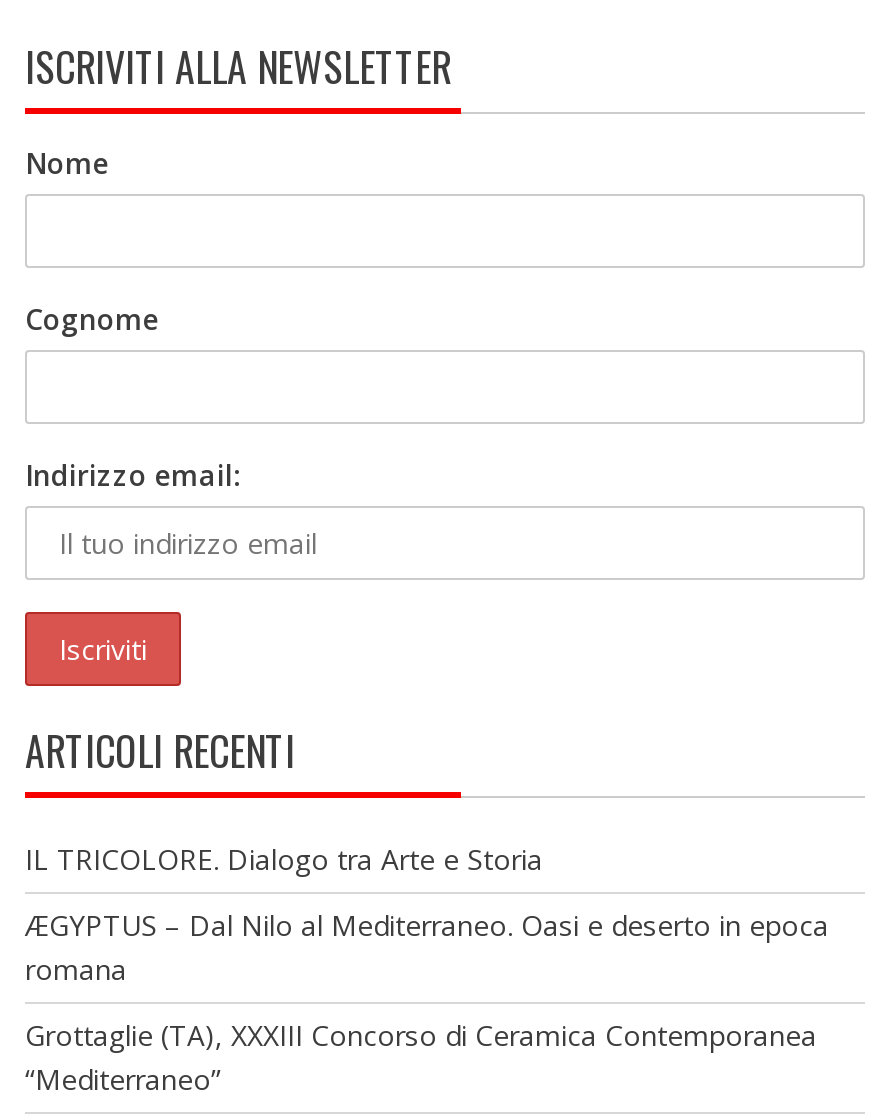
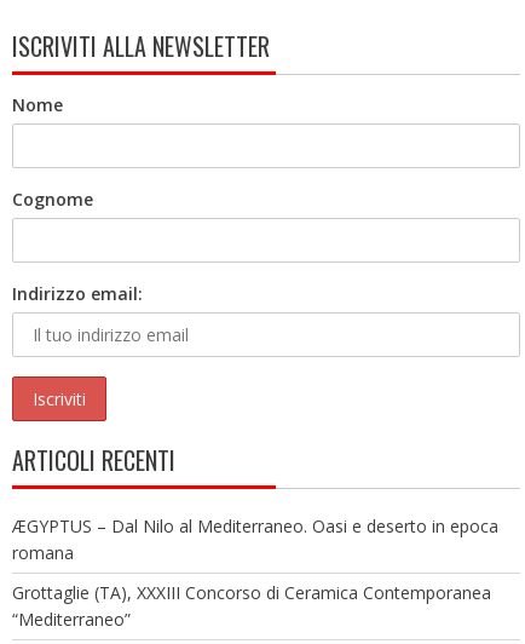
[25,840,543,878] IL TRICOLORE. Dialogo tra Arte e Storia -> none

